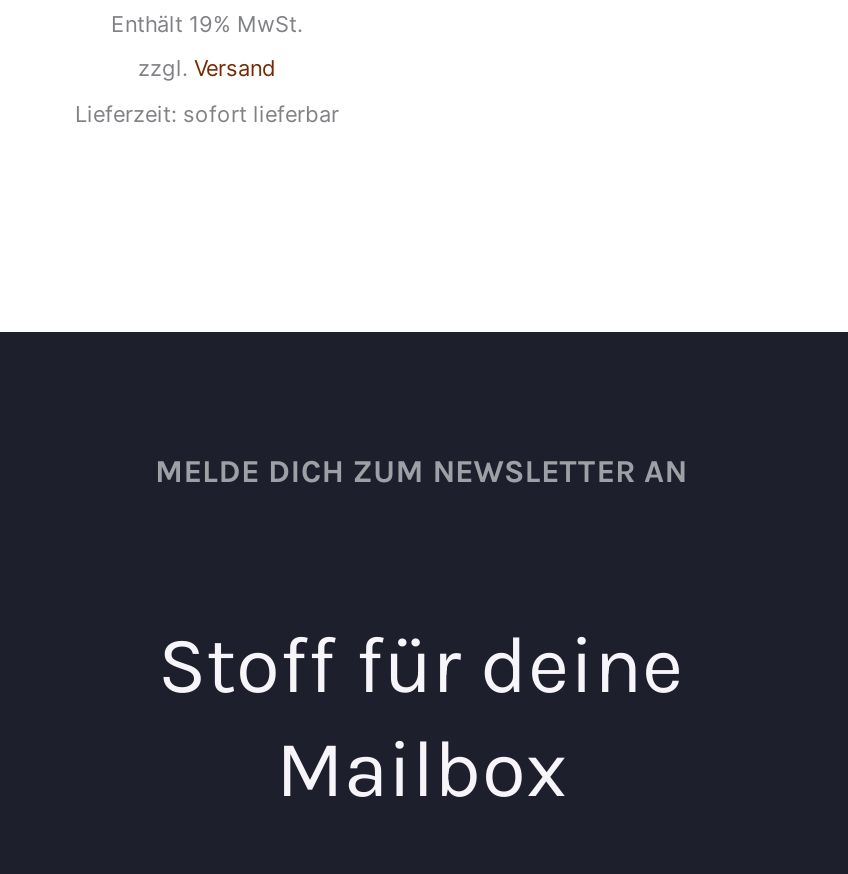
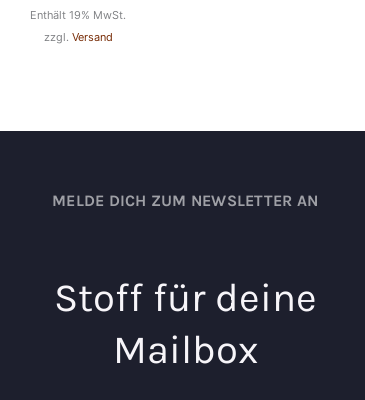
[75,100,339,128] Lieferzeit: sofort lieferbar -> none

